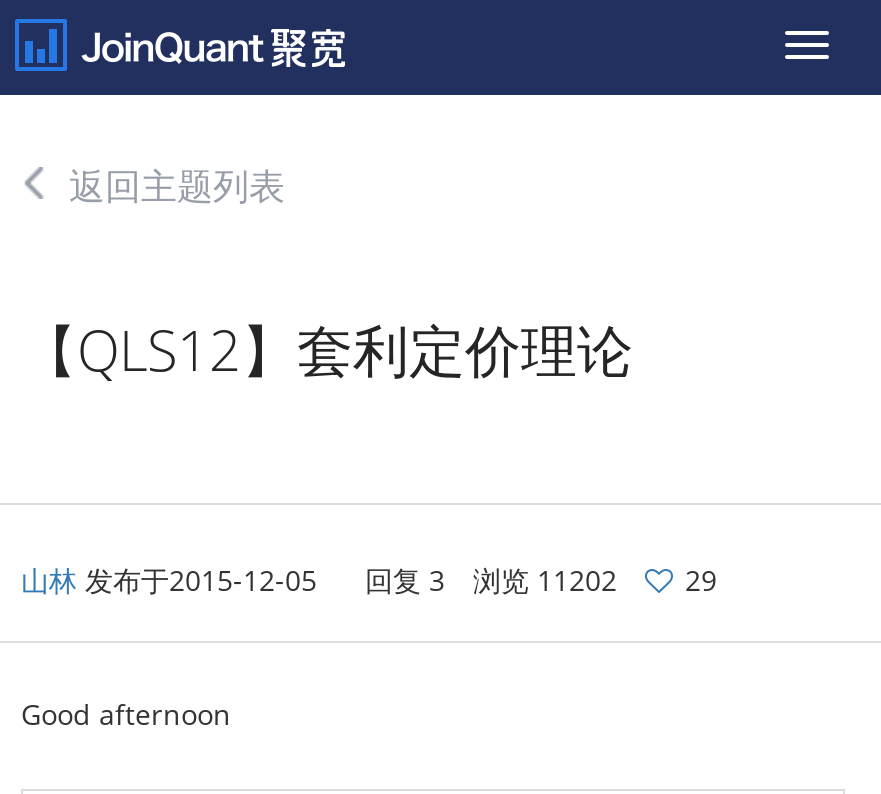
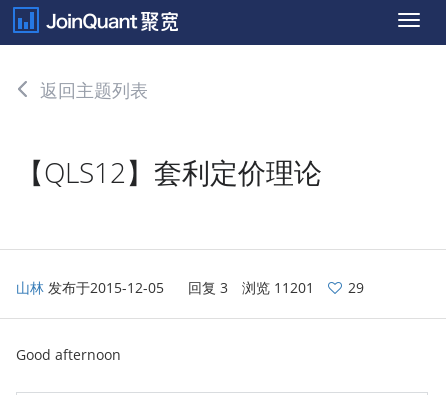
[21,561,717,599] 山林发布于2015-12-05 回复 3 浏览 11202 29 -> [16,278,364,297] 山林发布于2015-12-05 回复 3 浏览 11201 29

